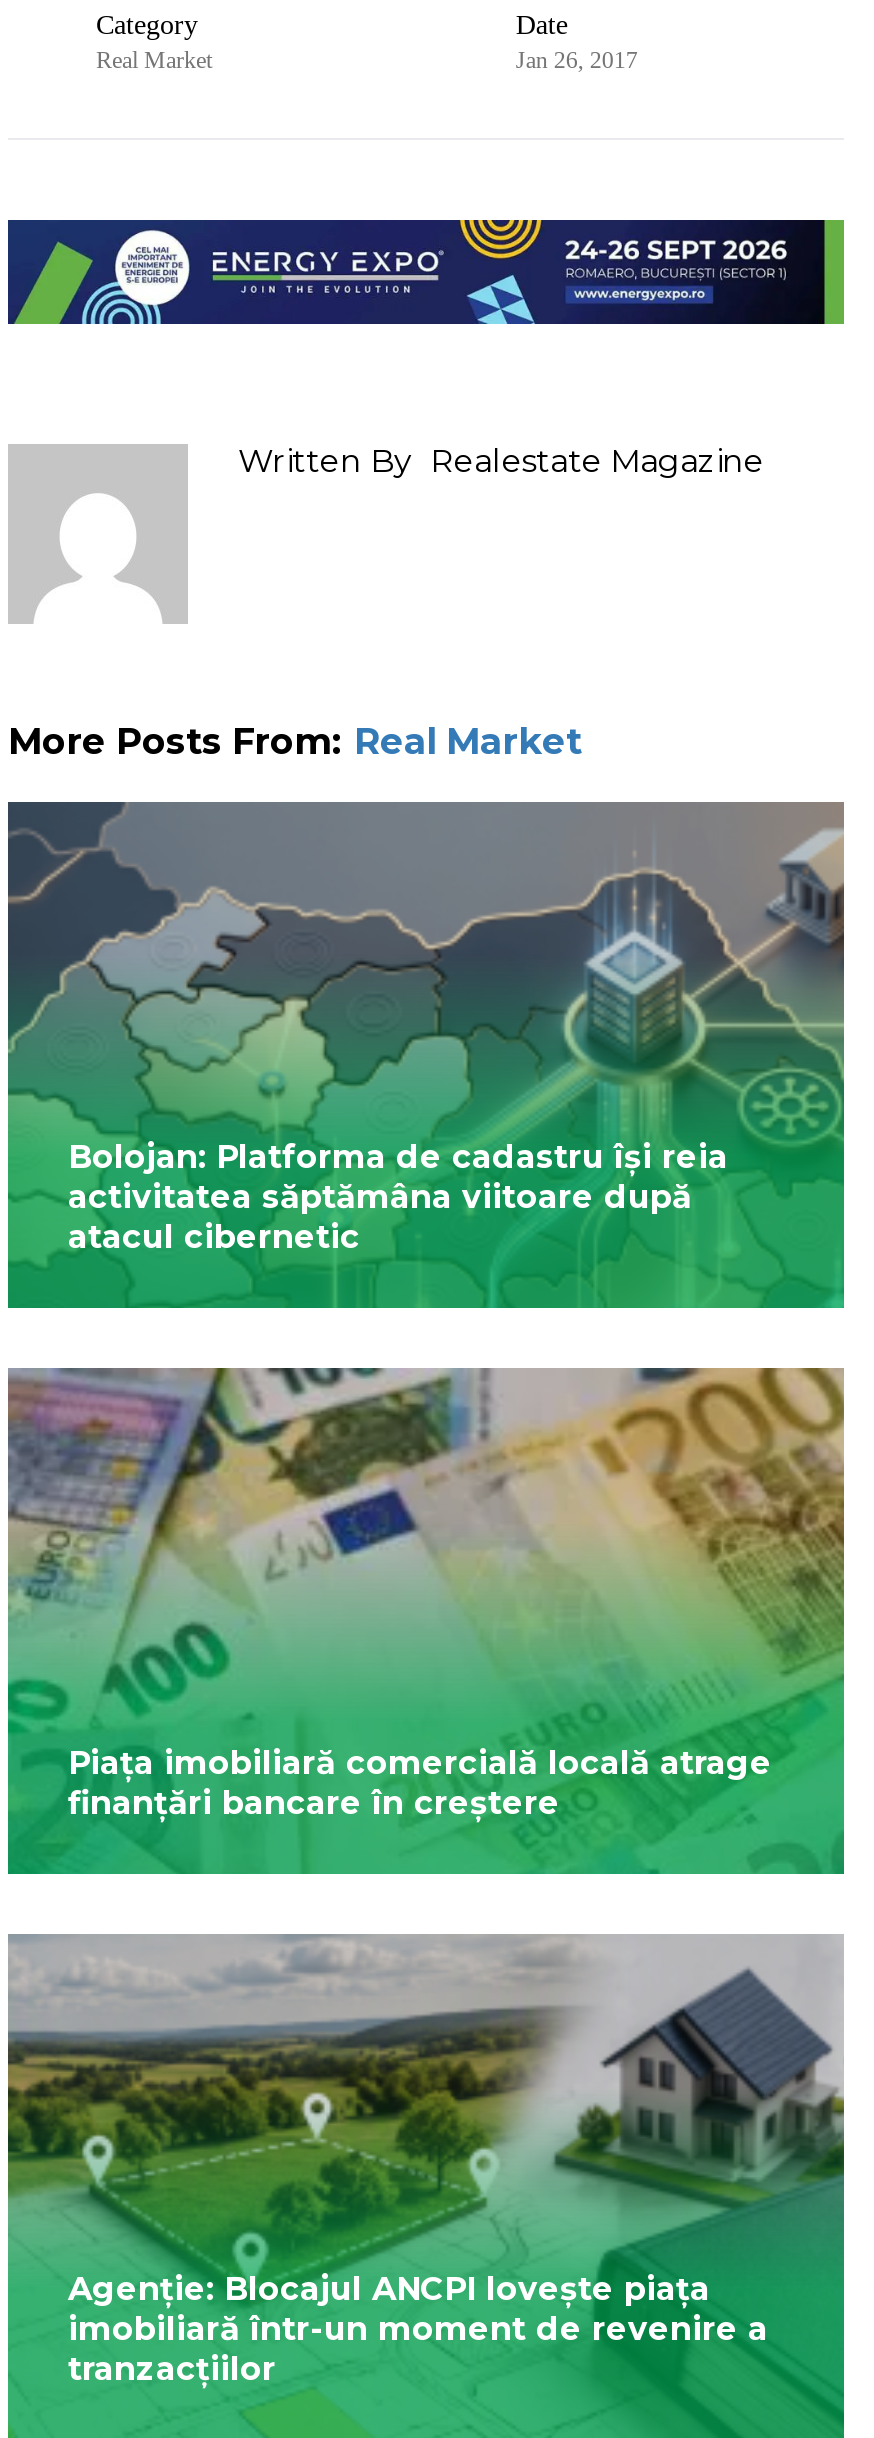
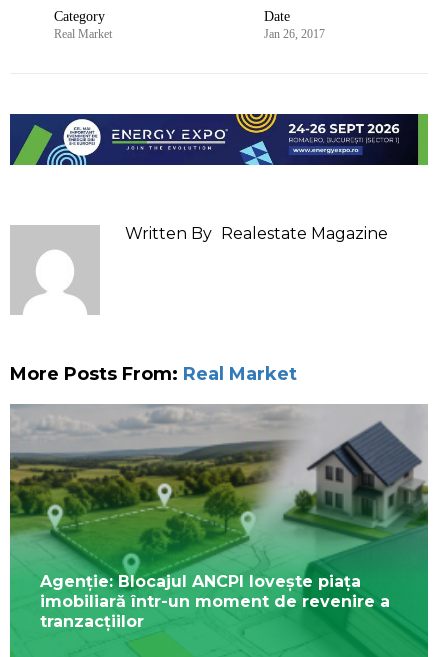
[8,802,844,1255] [image] | Bolojan: Platforma de cadastru își reia | activitatea săptămâna viitoare după | atacul cibernetic -> none
[8,1176,844,1310] [image] -> none
[8,1352,846,1821] [image] | Piața imobiliară comercială locală atrage | finanțări bancare în creștere -> none

